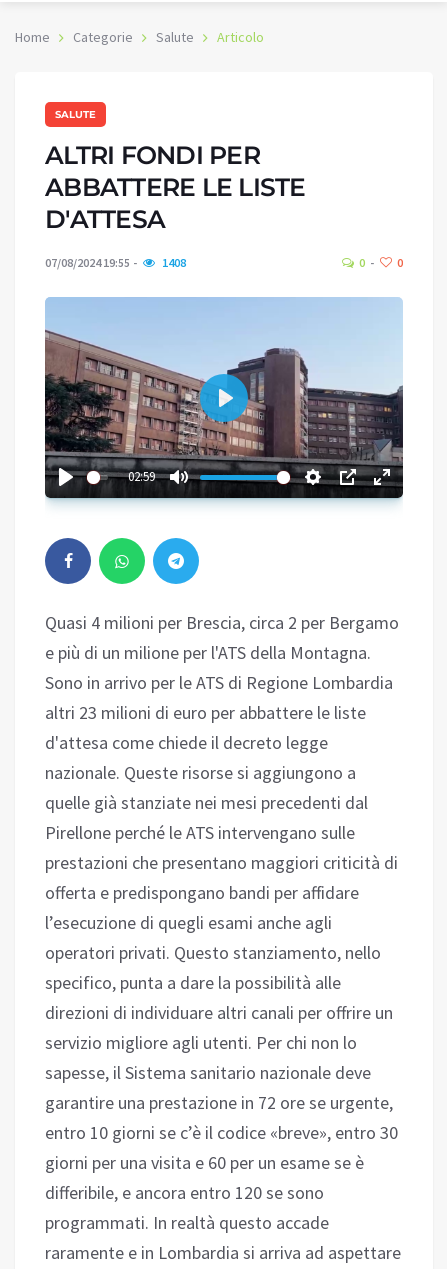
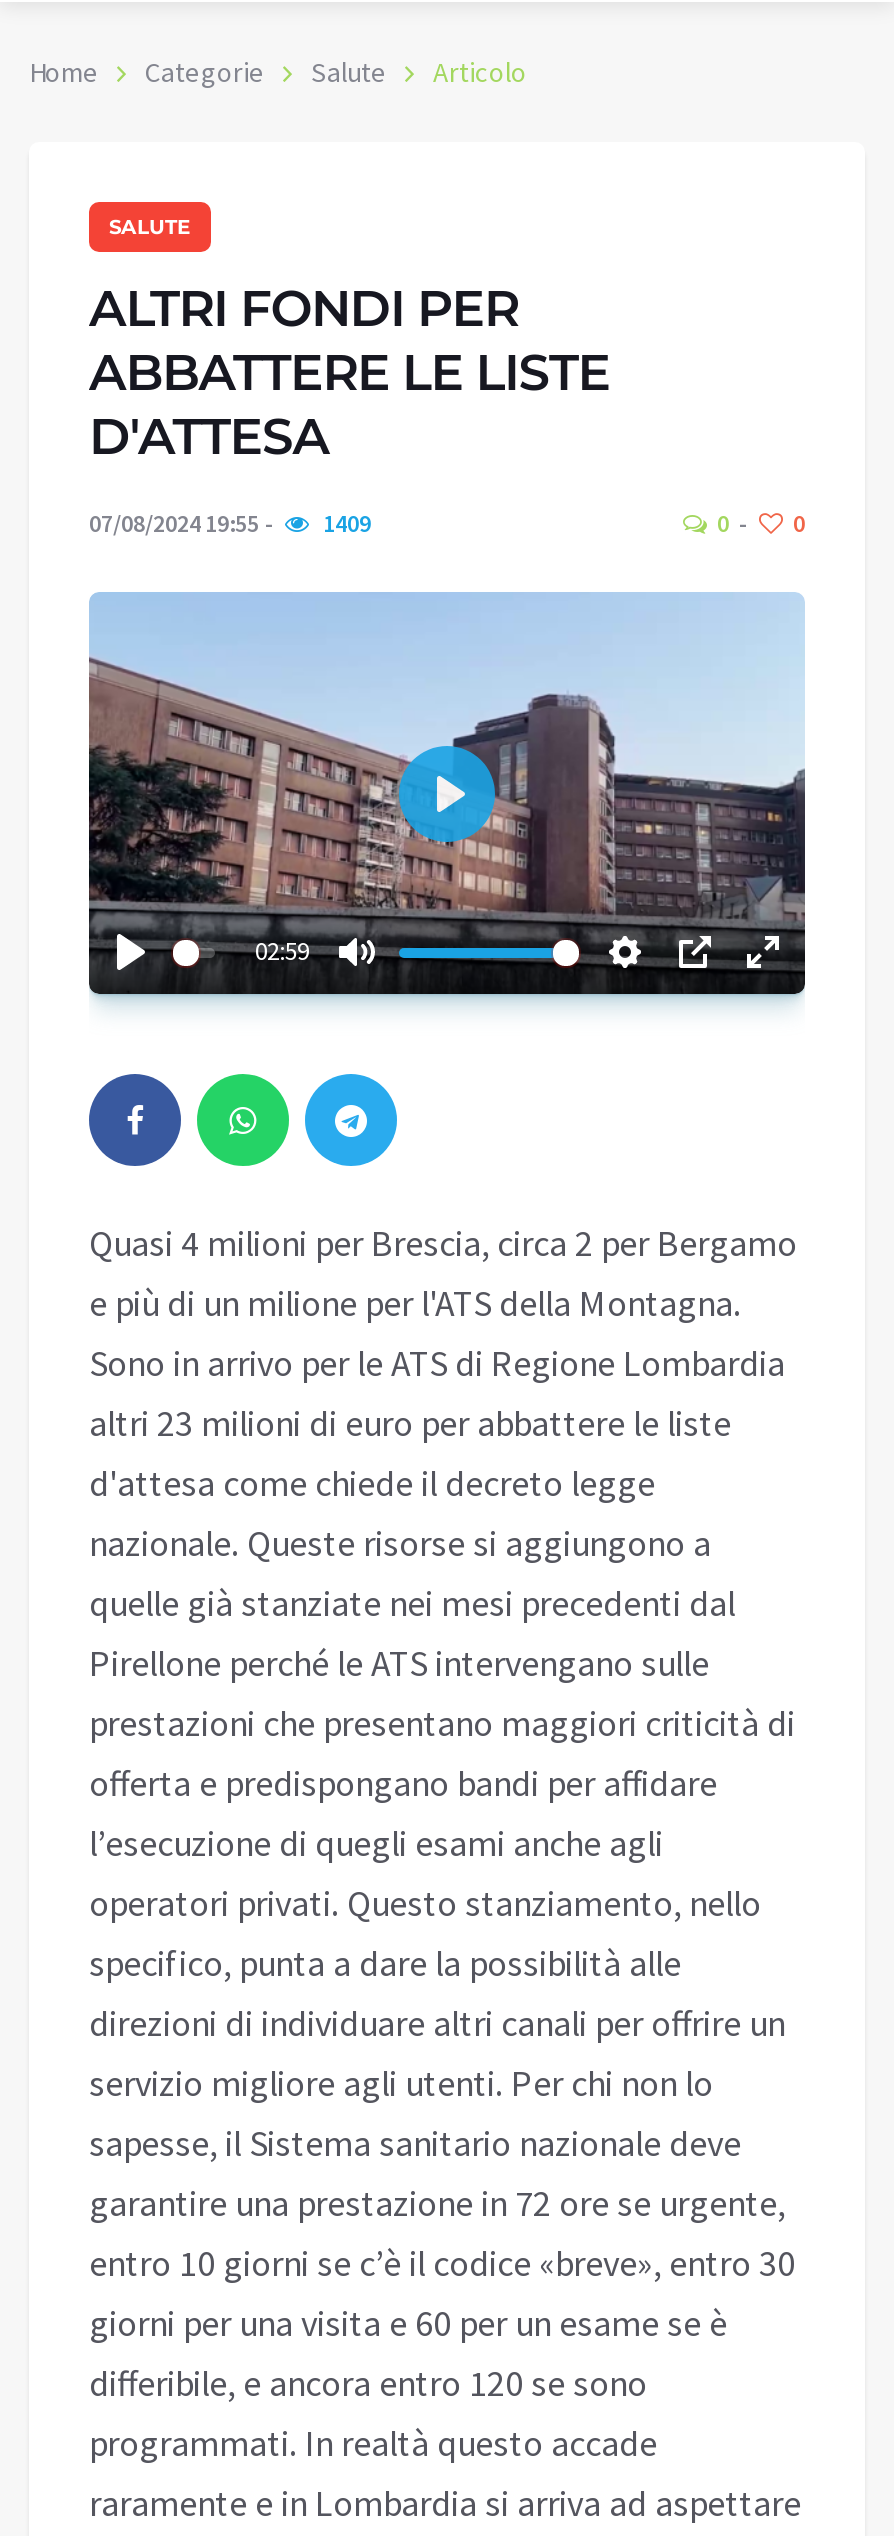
[162,255,186,270] 1408 -> [323,508,371,538] 1409

